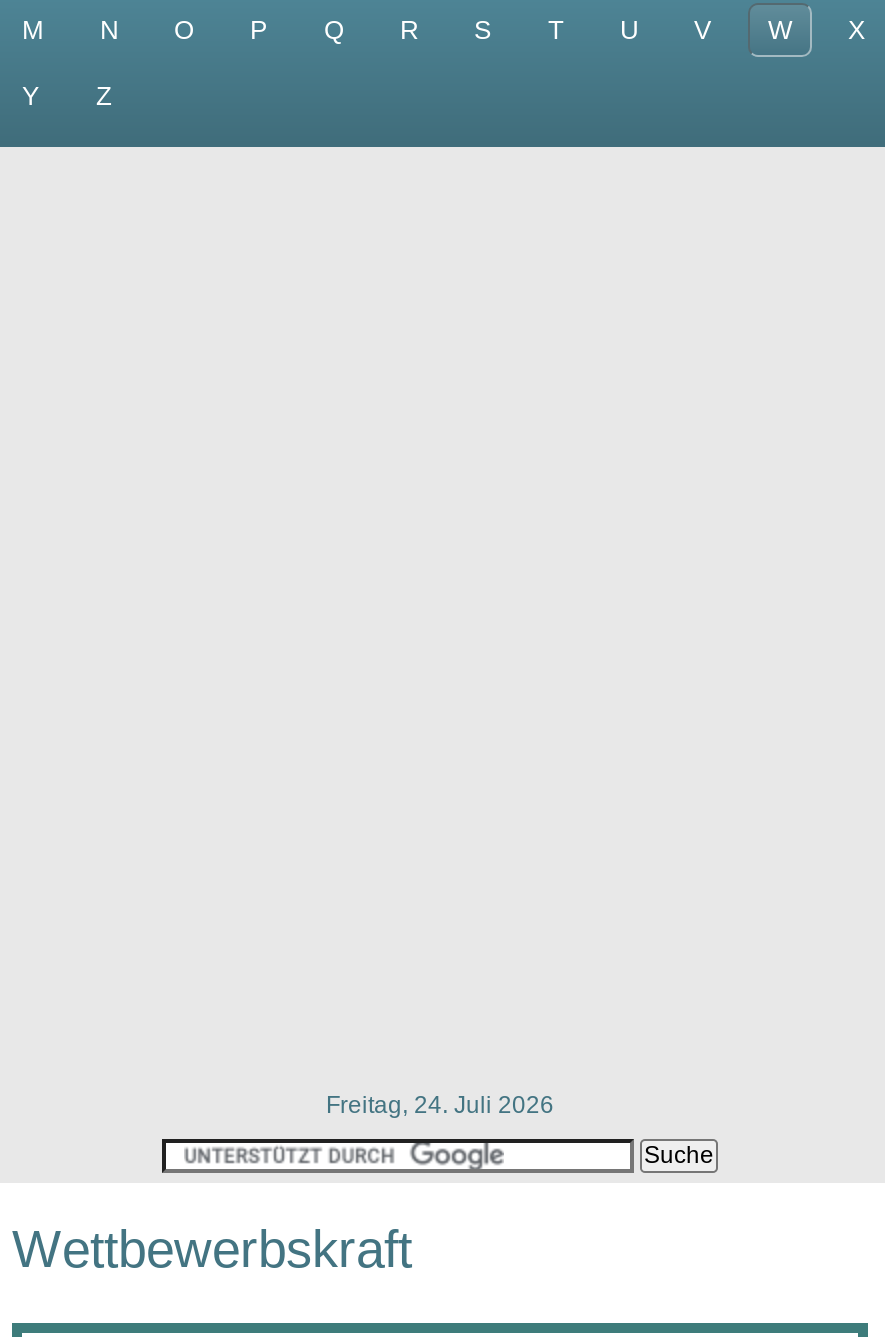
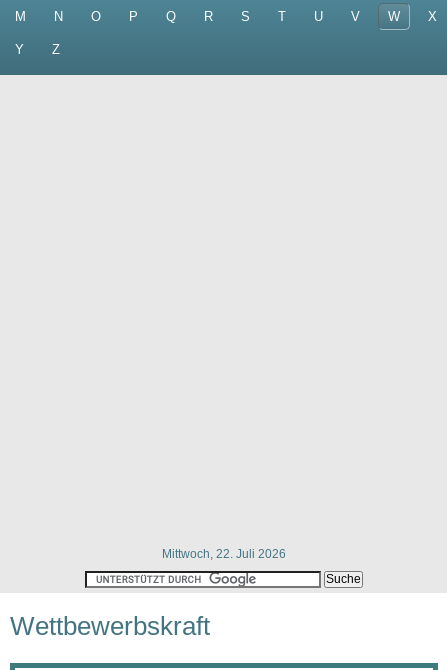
[326,1091,554,1119] Freitag, 24. Juli 2026 -> [162,547,286,561] Mittwoch, 22. Juli 2026

